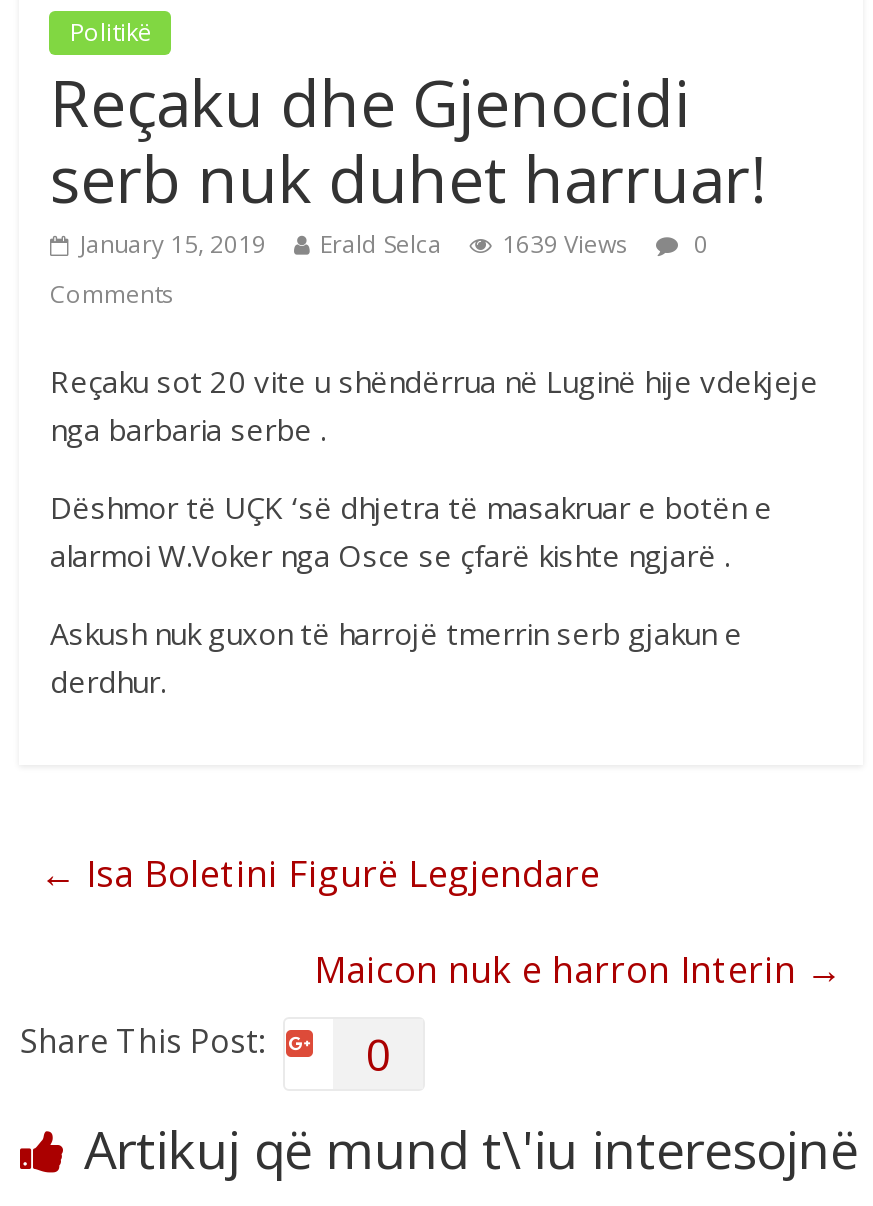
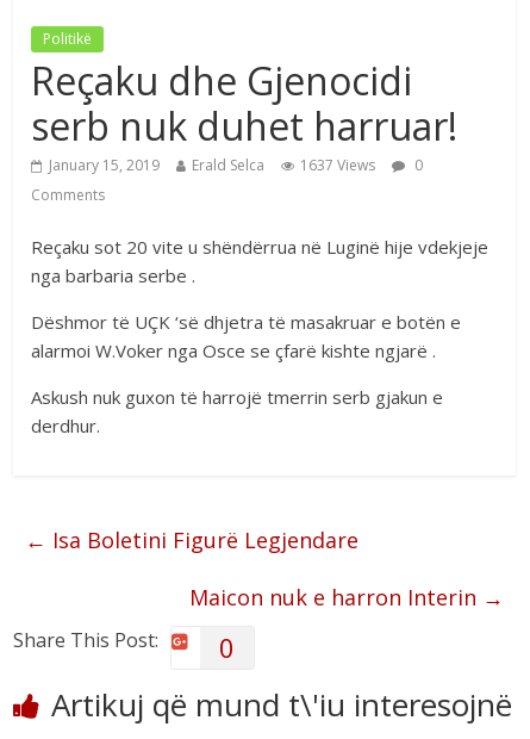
[80,227,708,261] January 15, 2019 Erald Selca 1639 Views 0 -> [49,155,423,175] January 15, 2019 Erald Selca 1637 Views 0

